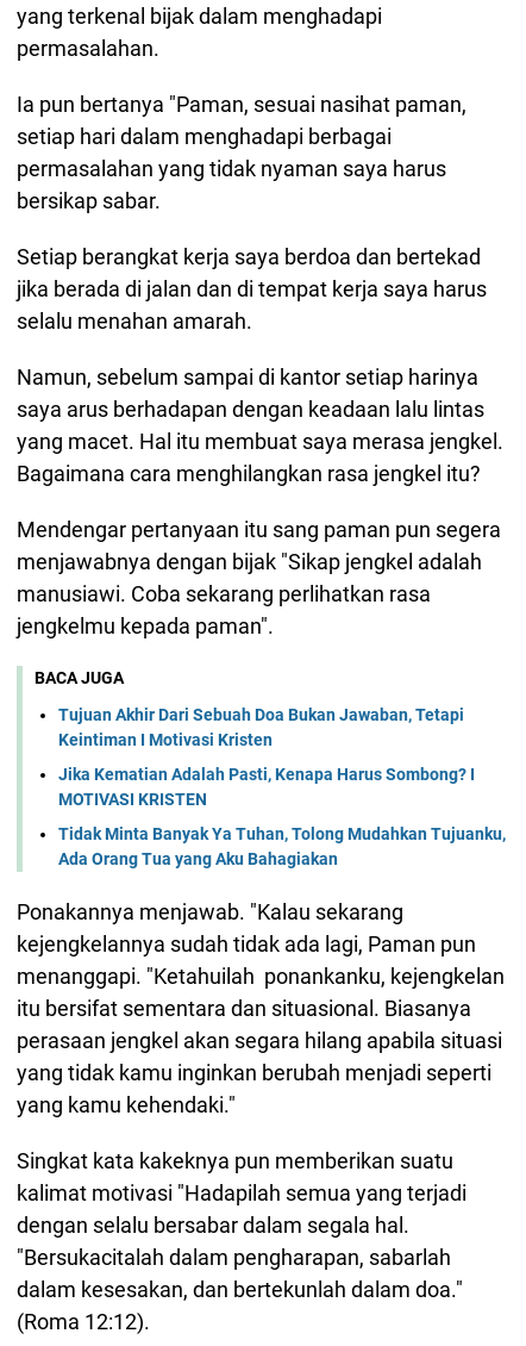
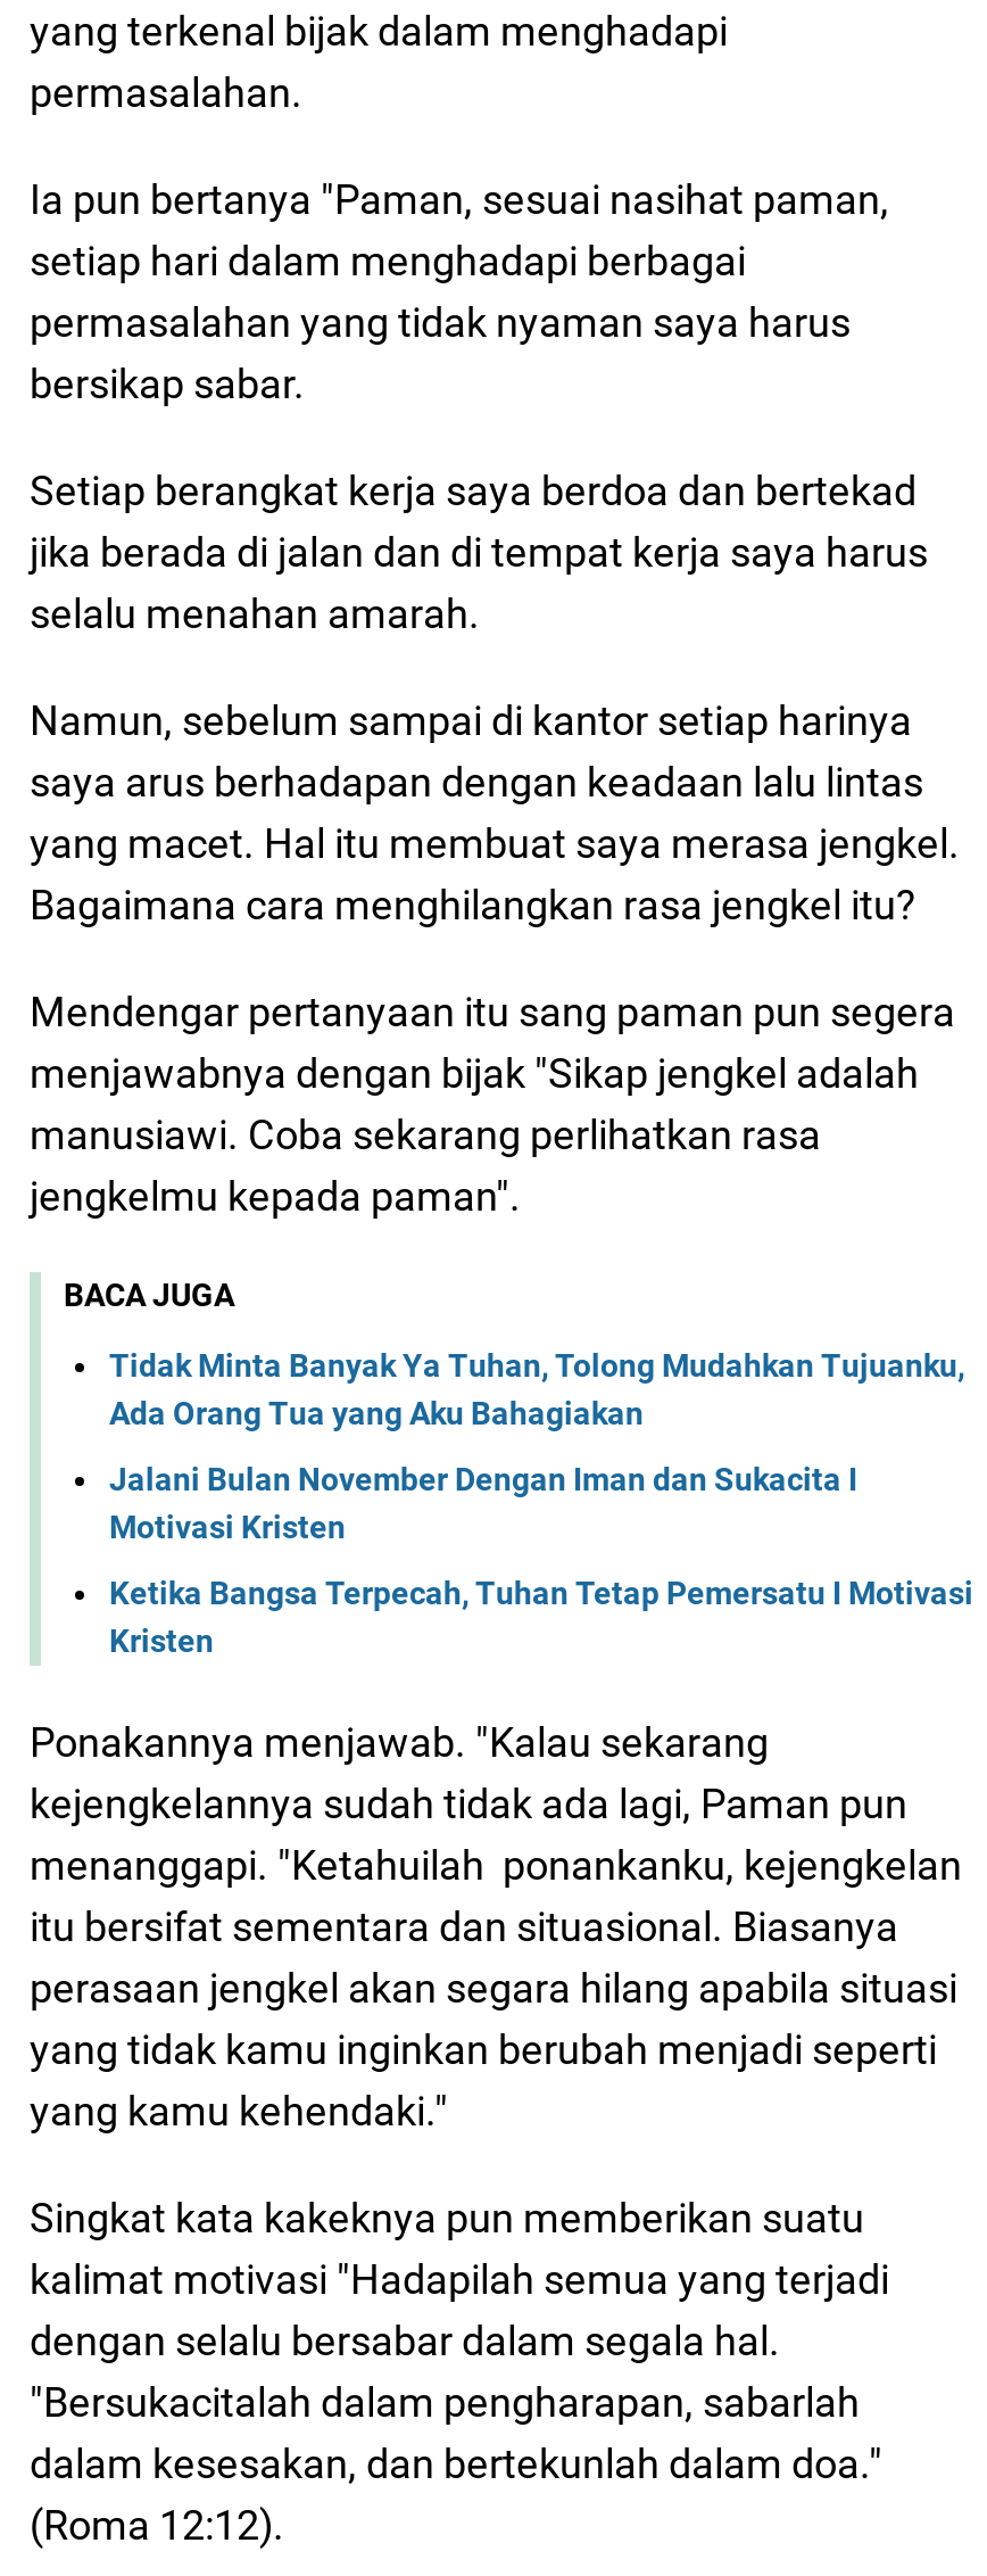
[58,705,475,809] Tujuan Akhir Dari Sebuah Doa Bukan Jawaban, Tetapi | Keintiman I Motivasi Kristen | Jika Kematian Adalah Pasti, Kenapa Harus Sombong? I | MOTIVASI KRISTEN -> none
moved [58,824,506,868] -> [109,1347,964,1431]: Tidak Minta Banyak Ya Tuhan, Tolong Mudahkan Tujuanku, | Ada Orang Tua yang Aku Bahagiakan
none -> [109,1461,973,1659] Jalani Bulan November Dengan Iman dan Sukacita I | Motivasi Kristen | Ketika Bangsa Terpecah, Tuhan Tetap Pemersatu I Motivasi | Kristen

